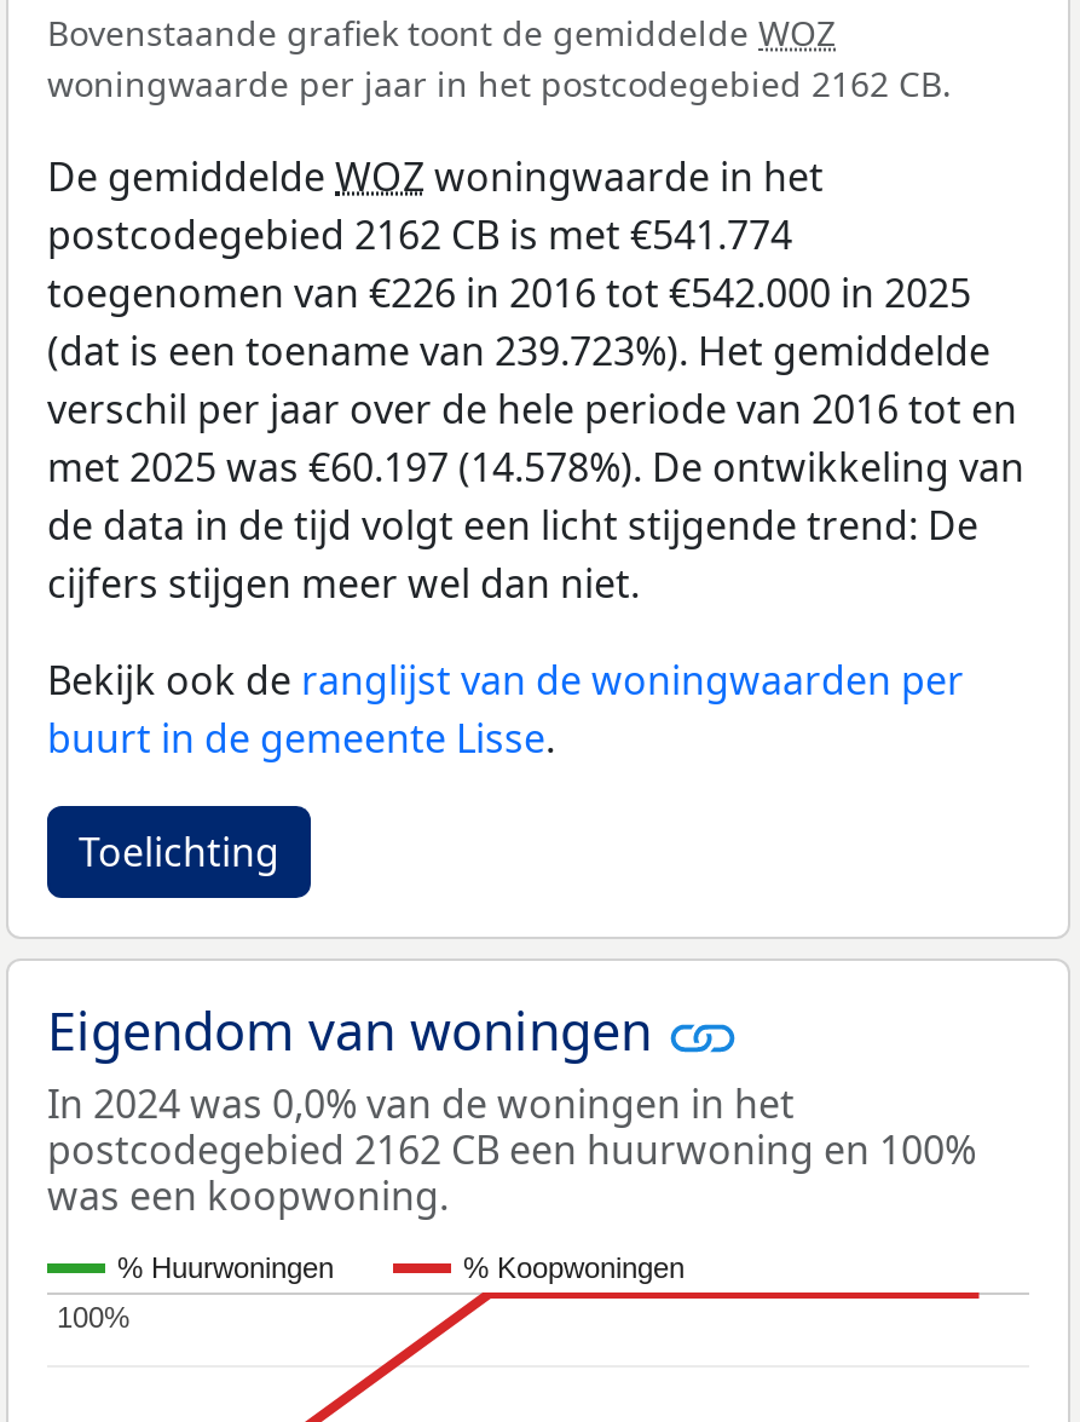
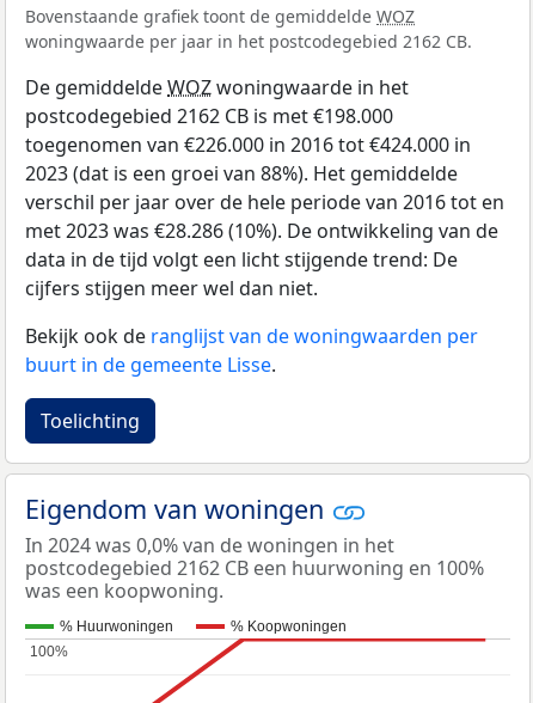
[47,208,991,378] postcodegebied 2162 CB is met €541.774 | toegenomen van €226 in 2016 tot €542.000 in 2025 | (dat is een toename van 239.723%). Het gemiddelde -> [25,103,471,187] postcodegebied 2162 CB is met €198.000 | toegenomen van €226.000 in 2016 tot €424.000 in | 2023 (dat is een groei van 88%). Het gemiddelde
[47,441,1024,552] met 2025 was €60.197 (14.578%). De ontwikkeling van | de data in de tijd volgt een licht stijgende trend: De -> [25,218,498,273] met 2023 was €28.286 (10%). De ontwikkeling van de | data in de tijd volgt een licht stijgende trend: De

